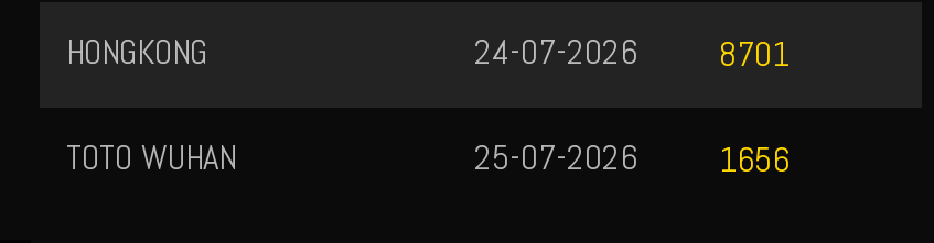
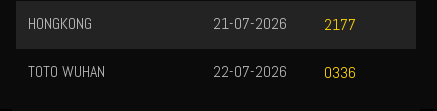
[474,31,637,75] 24-07-2026 -> [213,14,287,34] 21-07-2026
[719,32,790,76] 8701 -> [324,15,356,35] 2177
[474,137,637,181] 25-07-2026 -> [213,62,287,82] 22-07-2026
[719,138,790,182] 1656 -> [324,63,356,83] 0336

